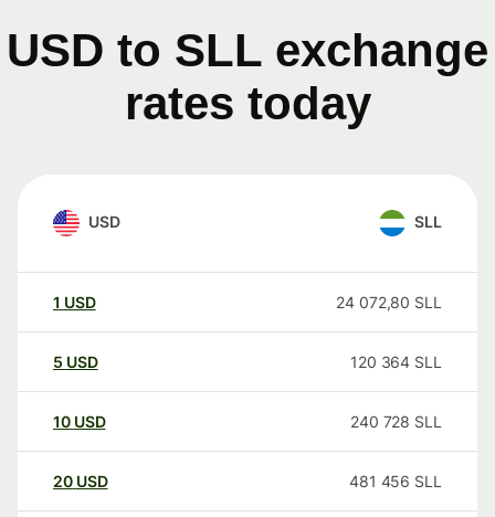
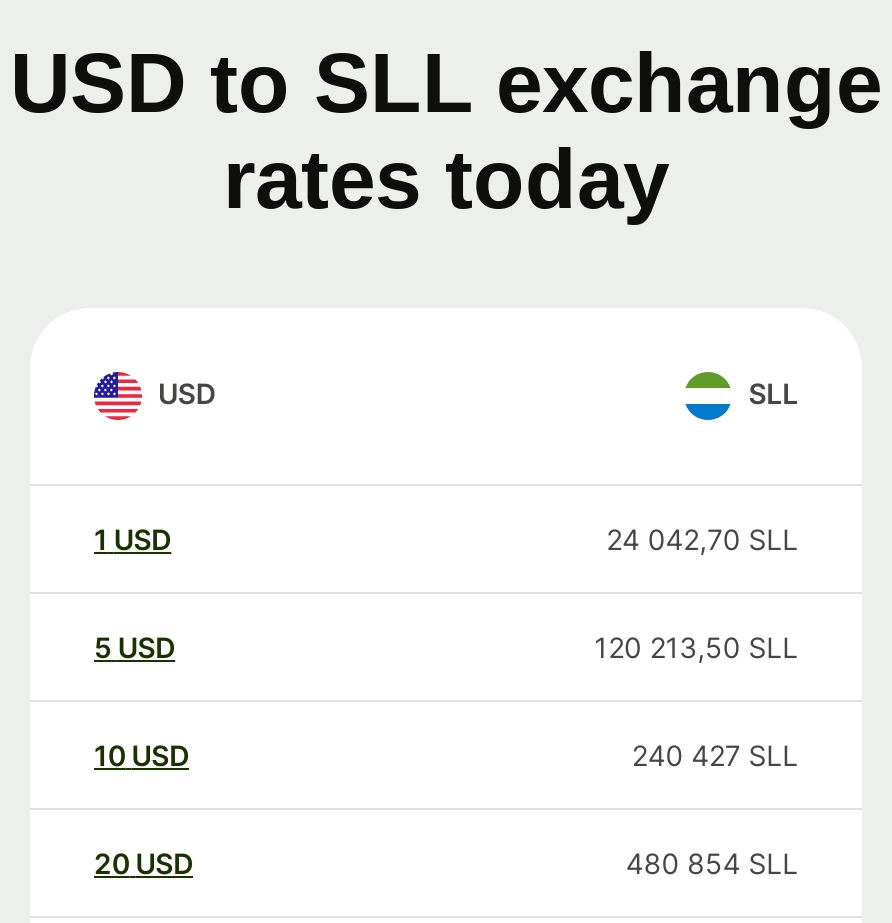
[336,293,442,312] 24 072,80 SLL -> [606,522,798,556] 24 042,70 SLL
[350,353,442,371] 120 364 SLL -> [594,630,798,664] 120 213,50 SLL
[350,412,442,431] 240 728 SLL -> [632,738,798,772] 240 427 SLL
[349,472,442,491] 481 456 SLL -> [626,846,798,880] 480 854 SLL

